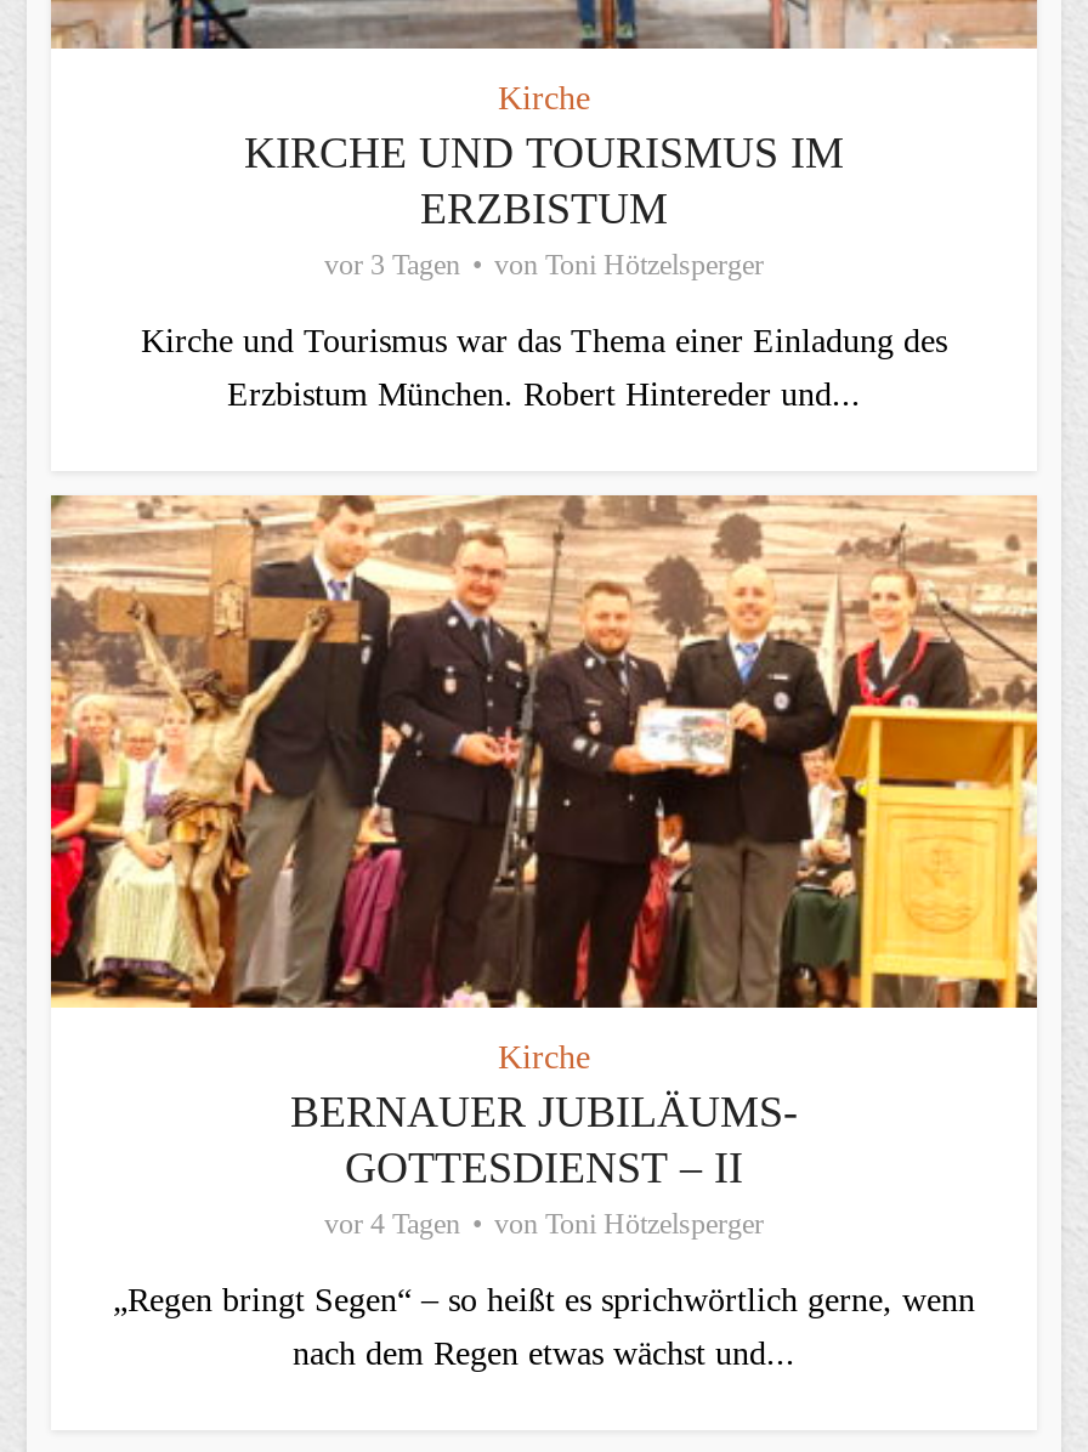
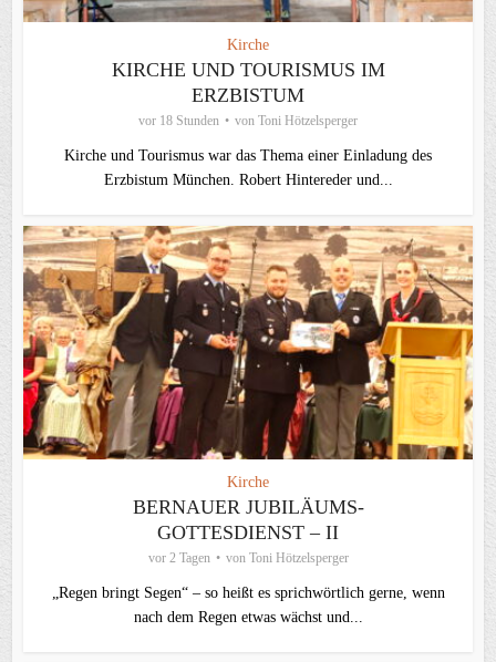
[324,247,764,281] vor 3 Tagen von Toni Hötzelsperger -> [138,113,358,128] vor 18 Stunden von Toni Hötzelsperger
[324,1206,764,1240] vor 4 Tagen von Toni Hötzelsperger -> [148,550,348,565] vor 2 Tagen von Toni Hötzelsperger

